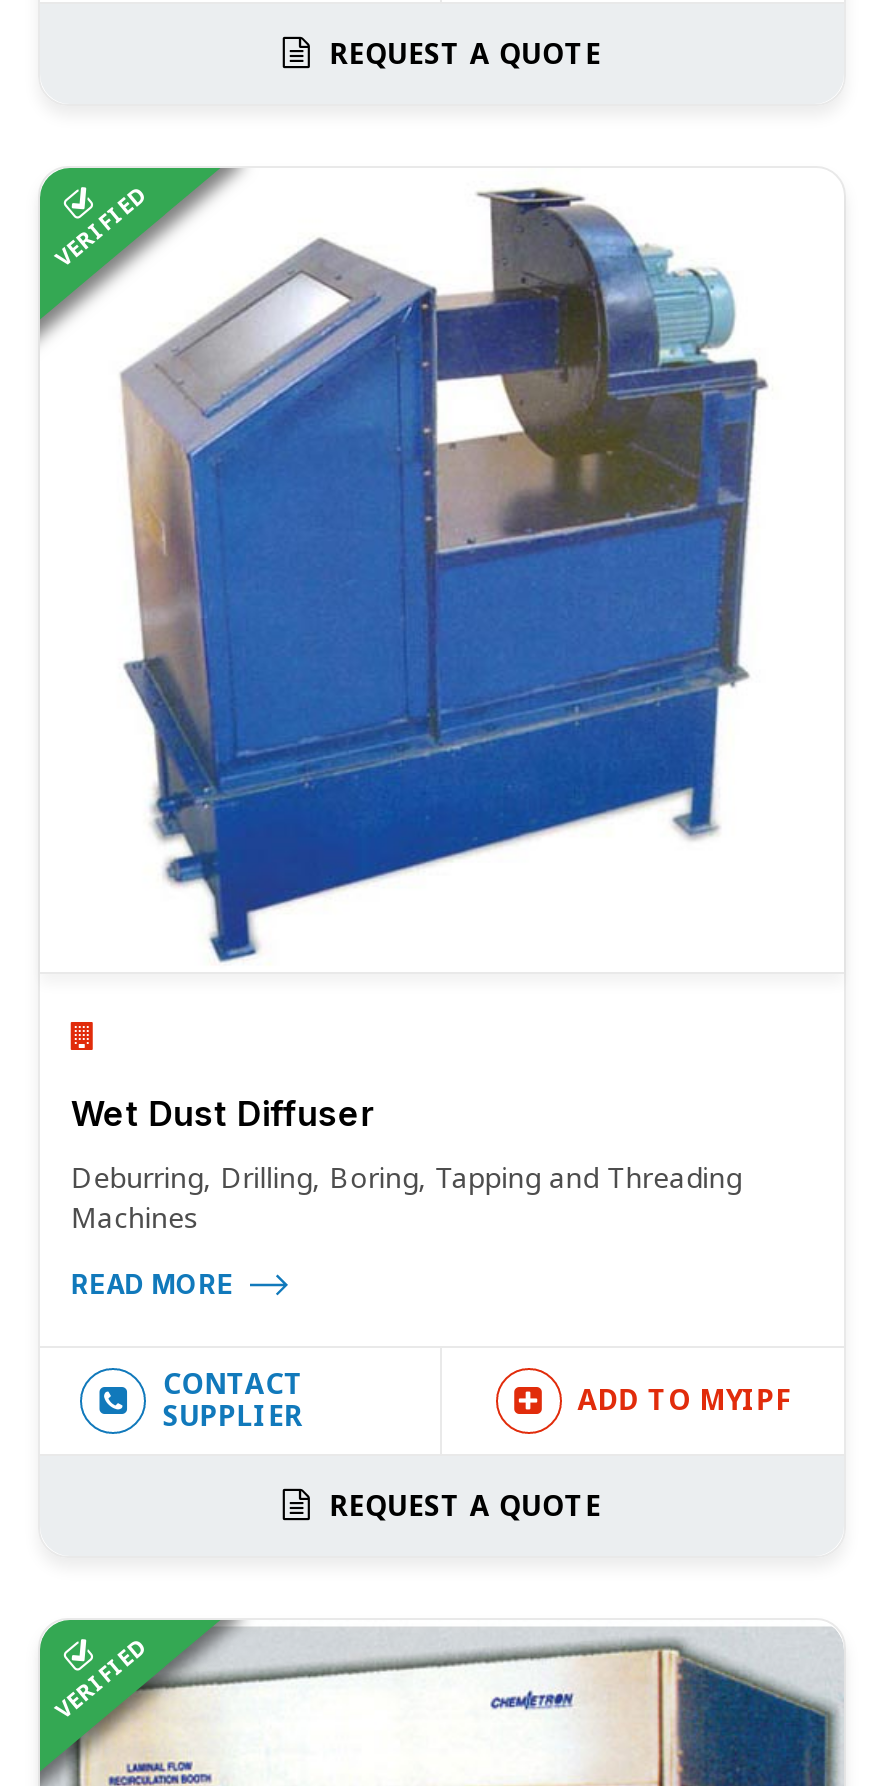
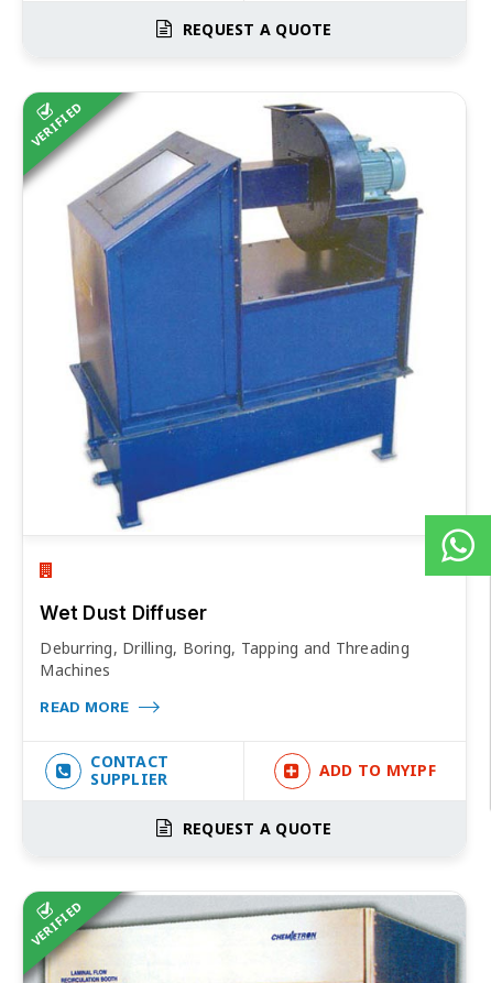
none -> [424,514,488,578] [image]

